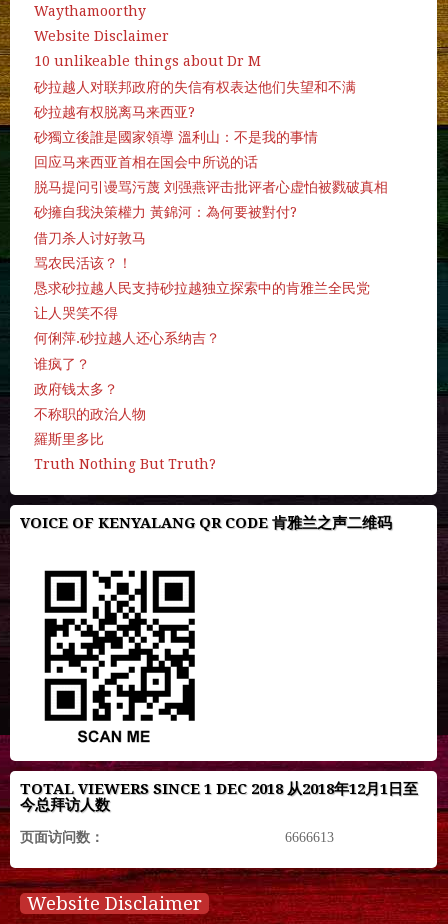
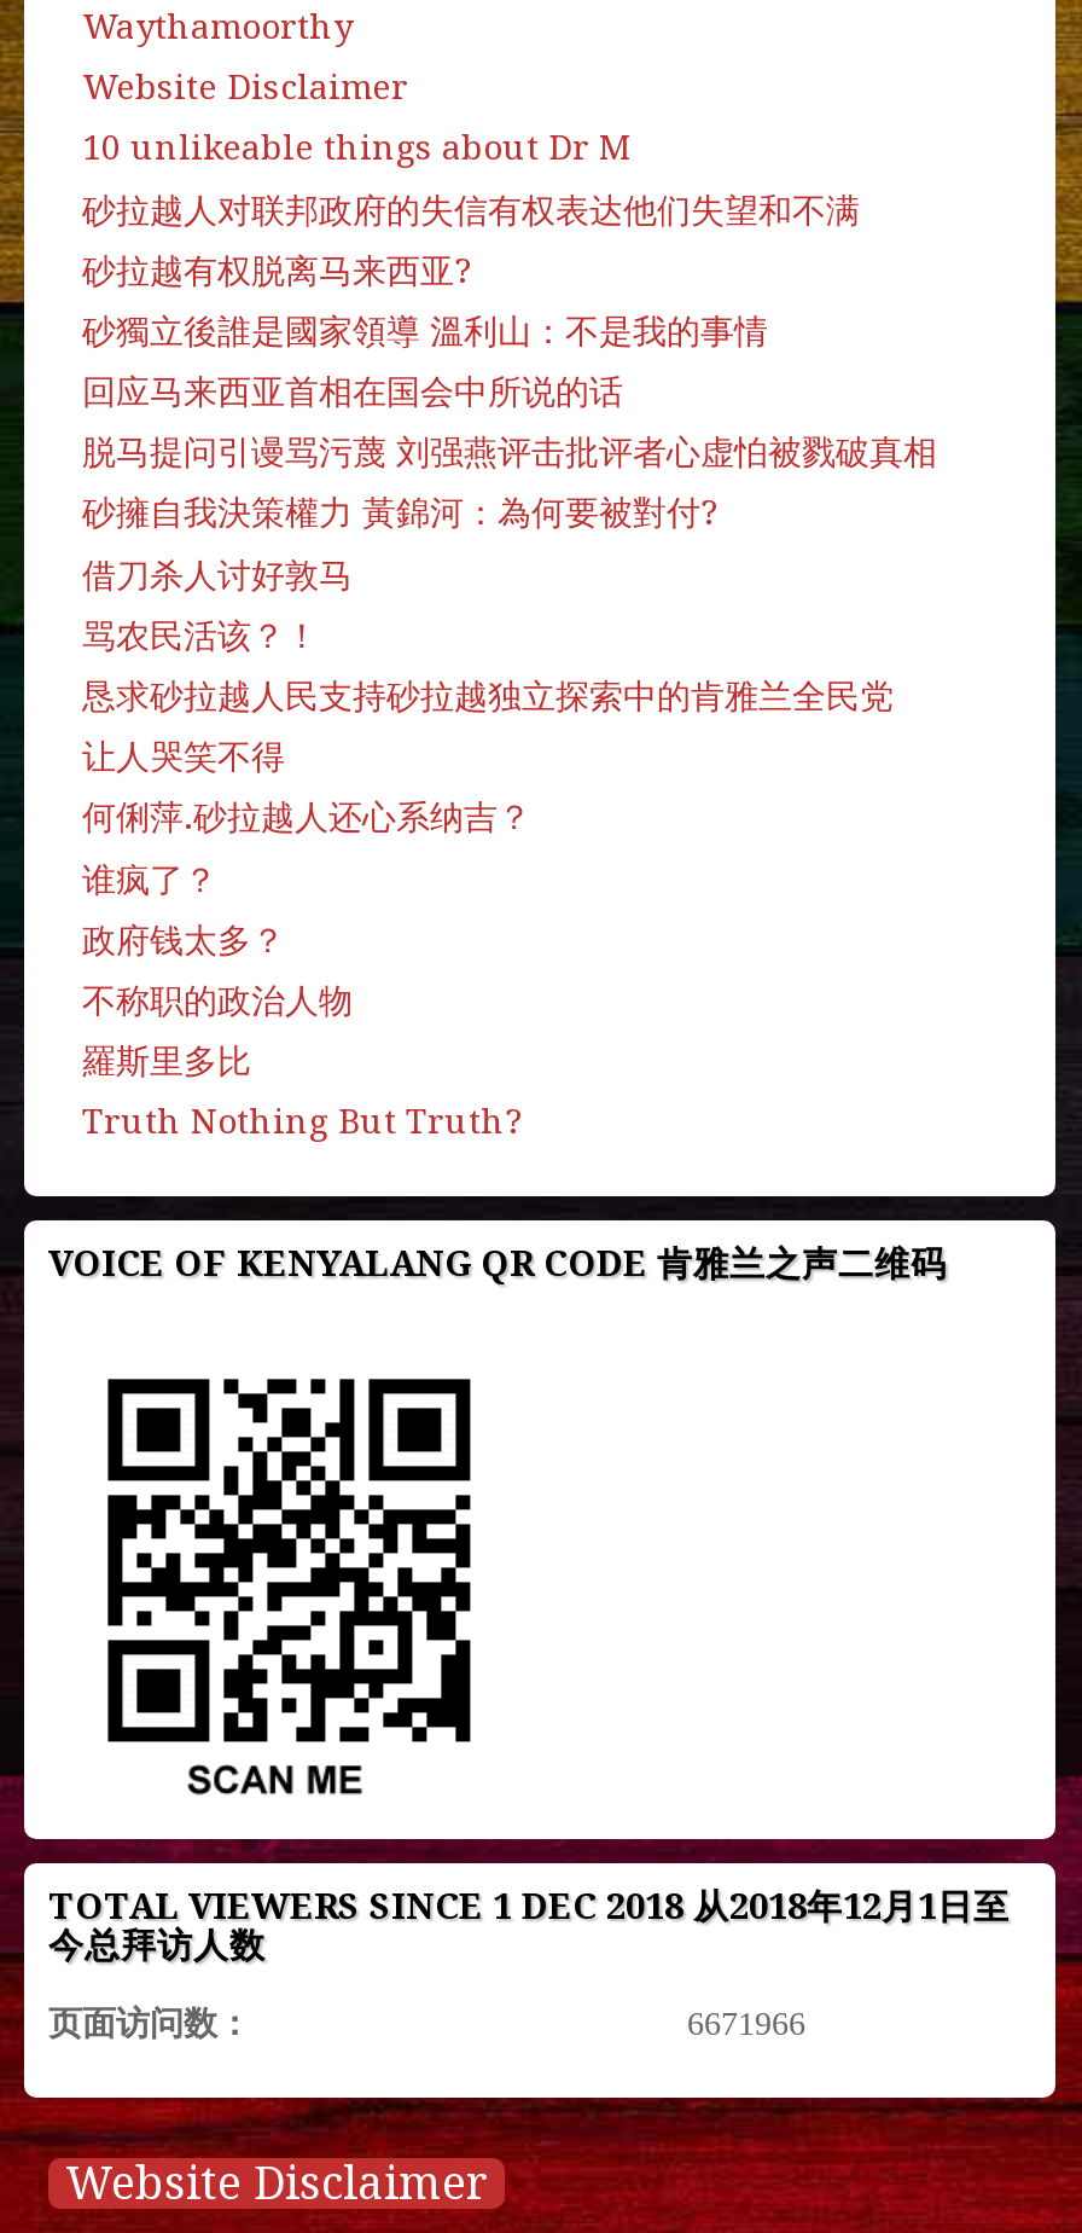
[284,830,333,845] 6666613 -> [687,2007,805,2043] 6671966

